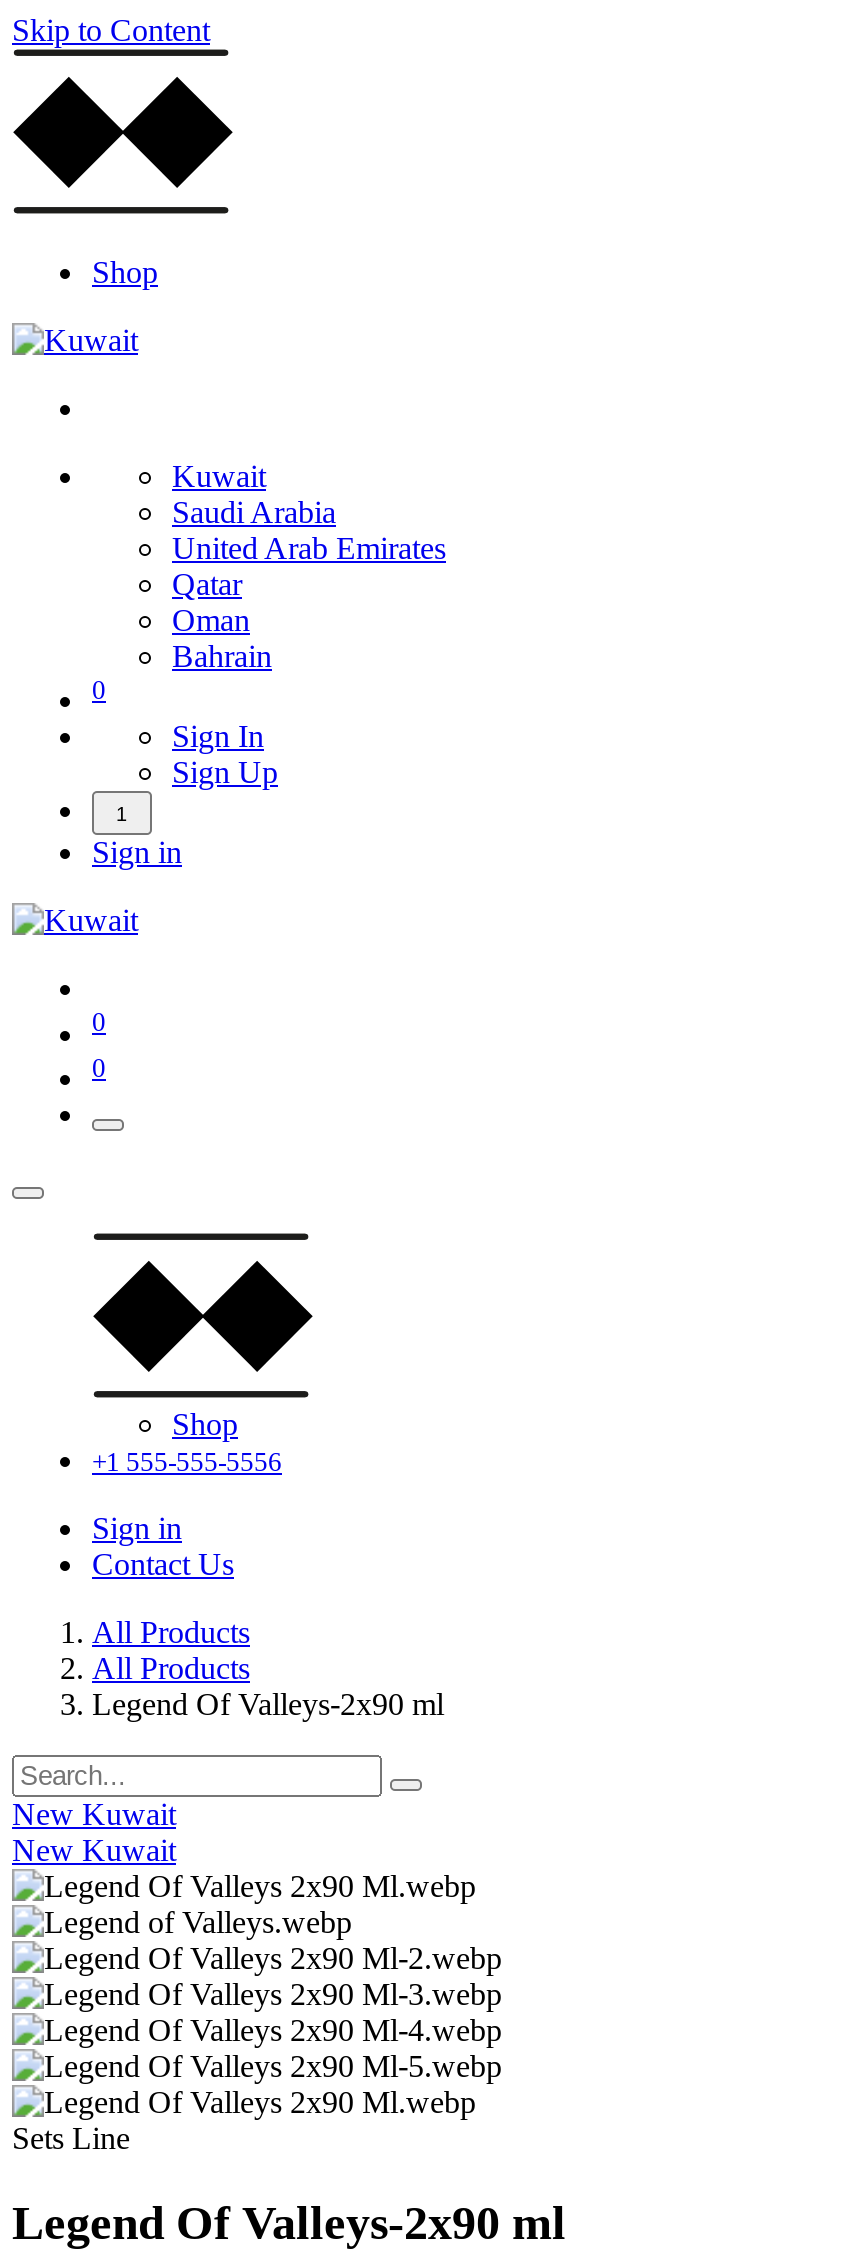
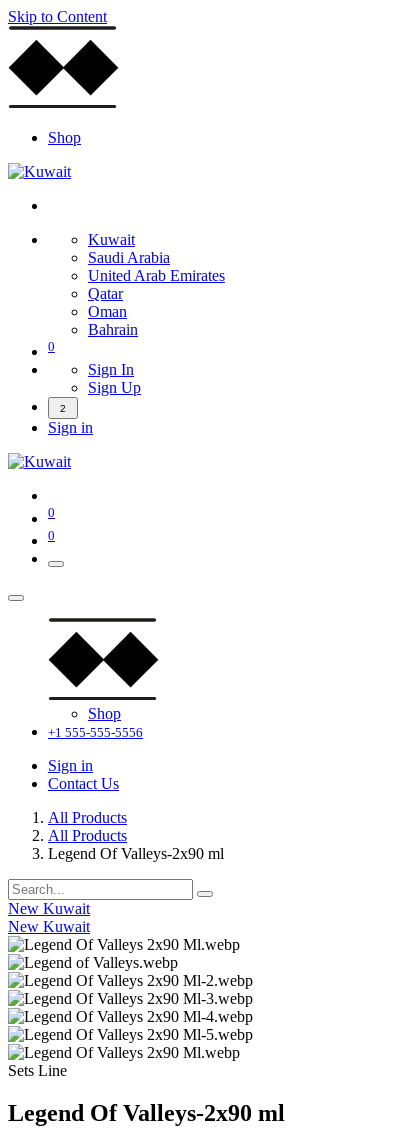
[116,804,128,826] 1 -> [60,403,66,414] 2

